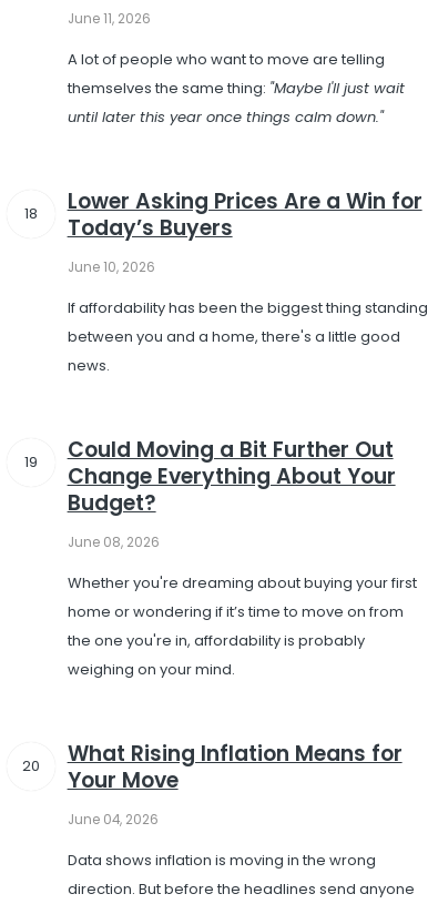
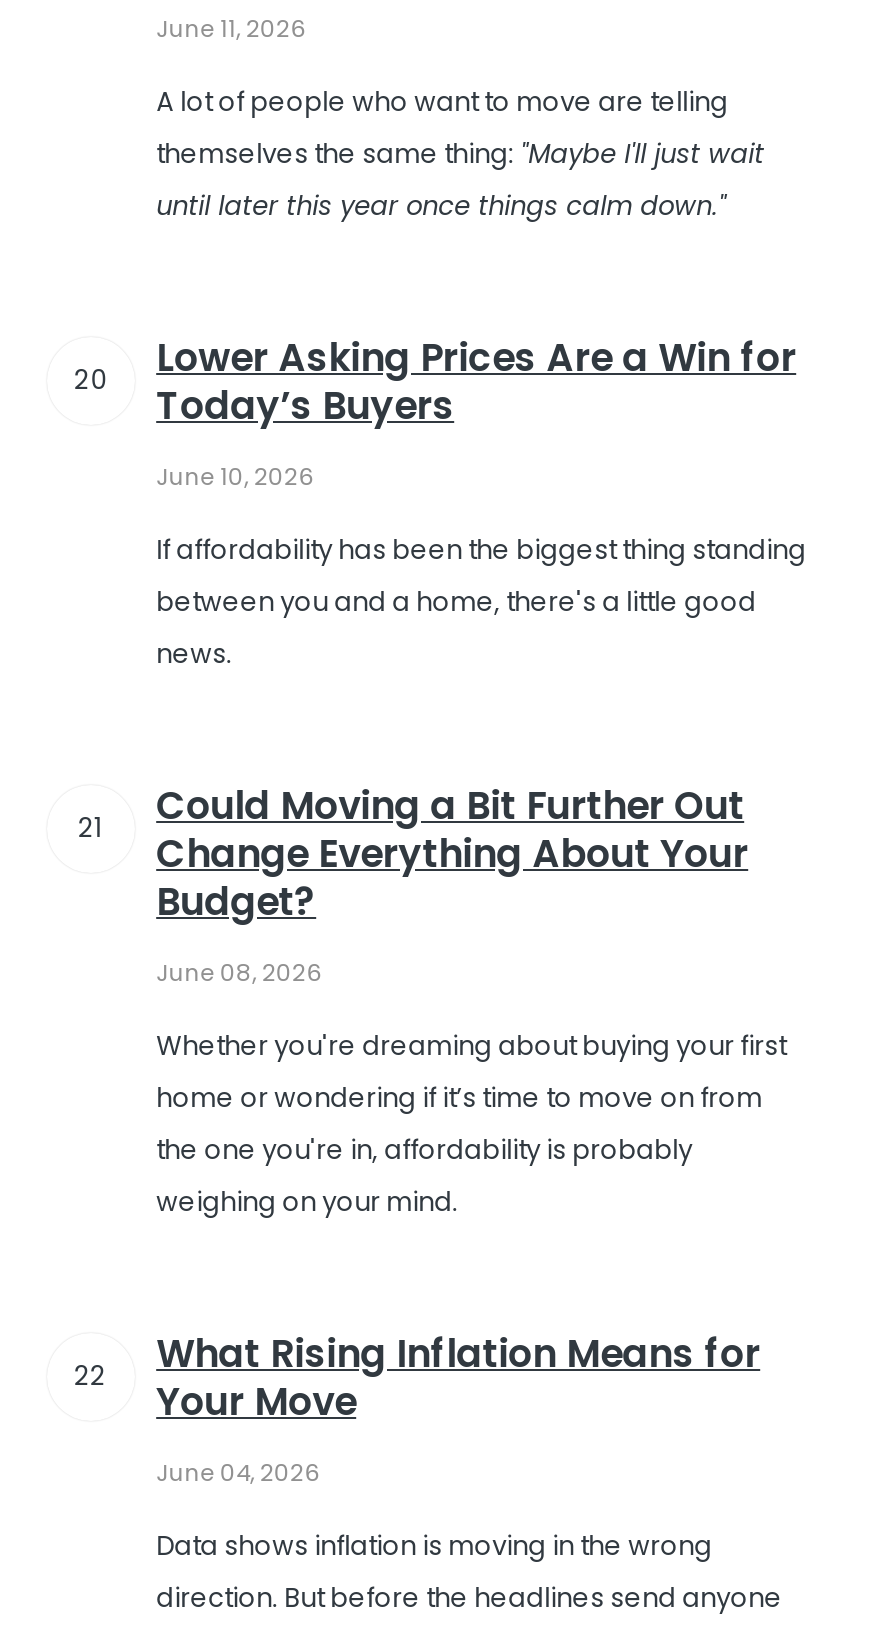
[24,186,422,243] 18 Lower Asking Prices Are a Win for Today’s Buyers -> [74,331,796,433] 20 Lower Asking Prices Are a Win for Today’s Buyers
[24,435,395,491] 19 Could Moving a Bit Further Out Change Everything About Your -> [78,779,748,881] 21 Could Moving a Bit Further Out Change Everything About Your
[22,739,402,795] 20 What Rising Inflation Means for Your Move -> [74,1327,760,1429] 22 What Rising Inflation Means for Your Move

